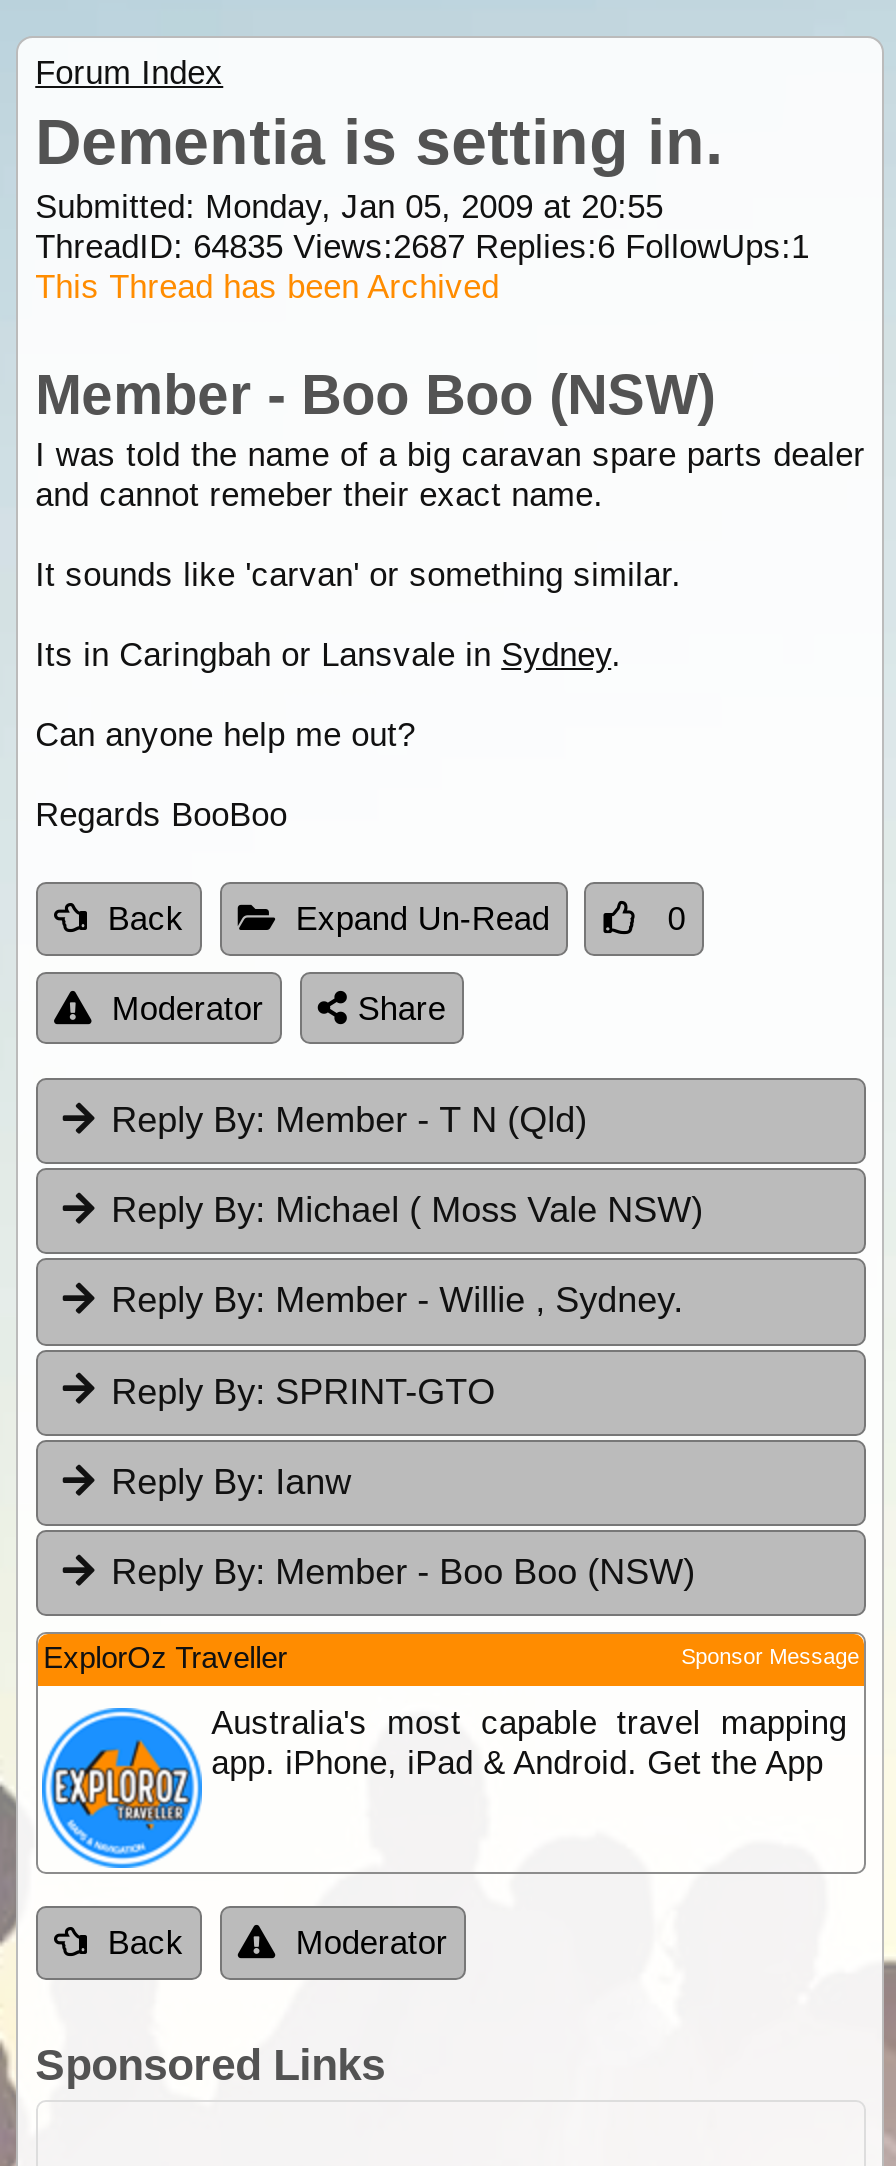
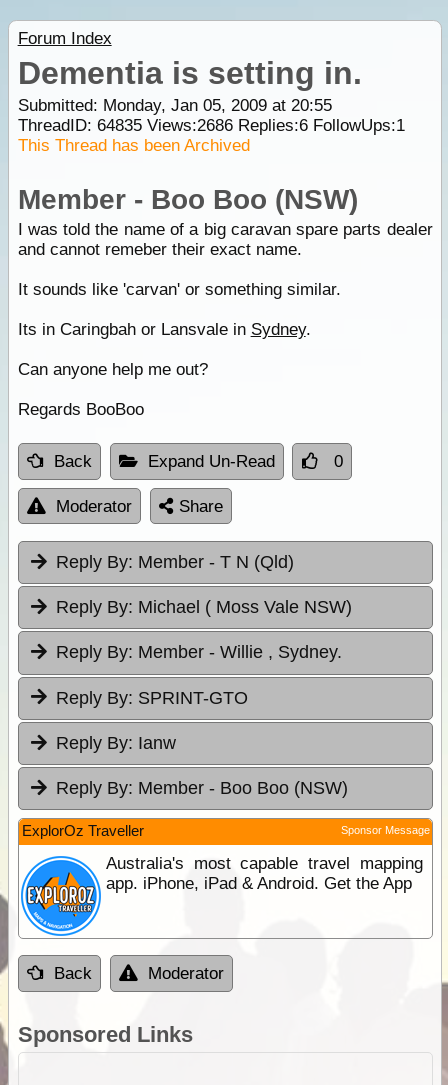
[35,228,809,266] ThreadID: 64835 Views:2687 Replies:6 FollowUps:1 -> [18,116,405,135] ThreadID: 64835 Views:2686 Replies:6 FollowUps:1

